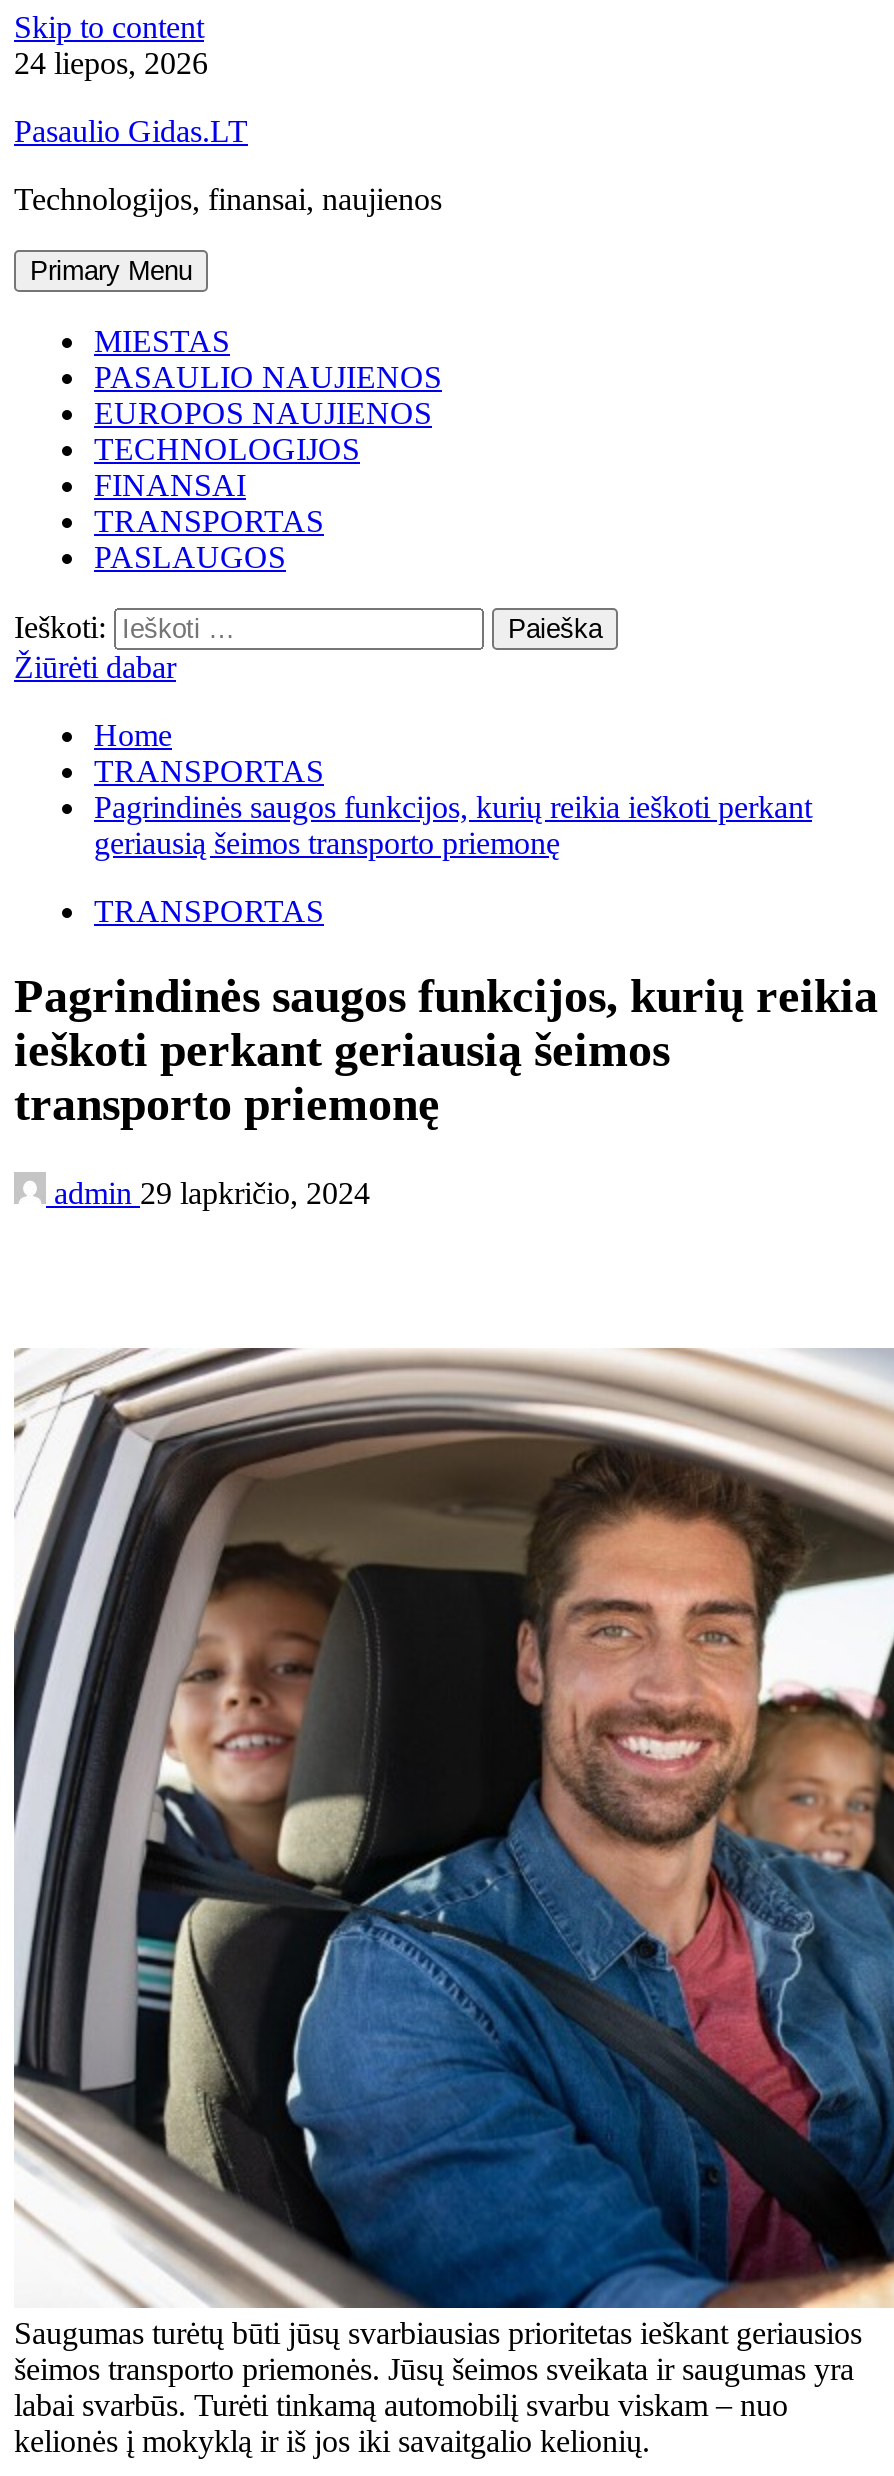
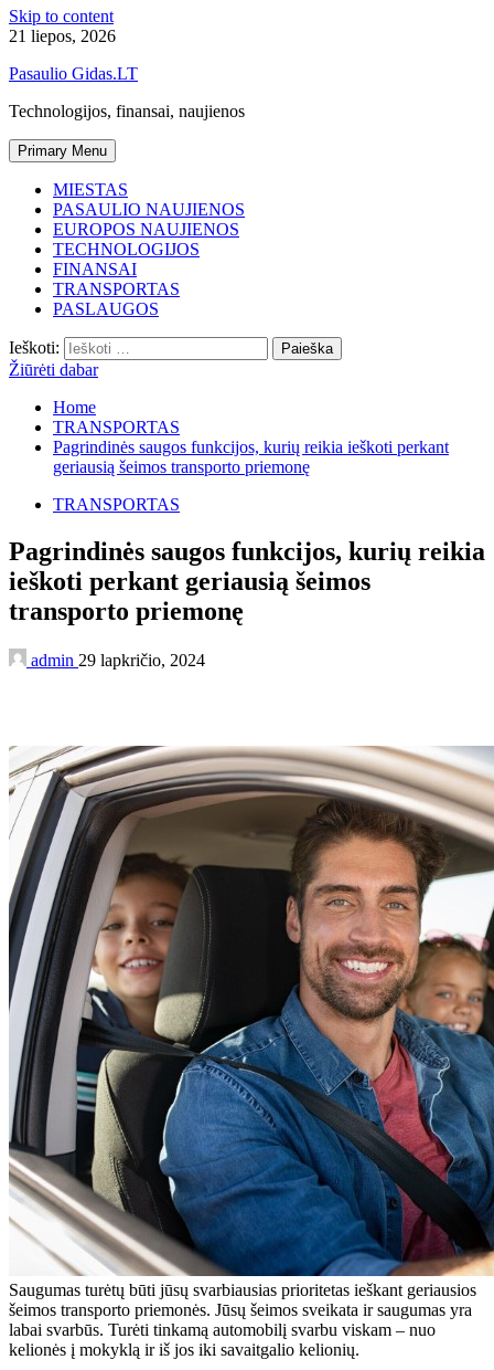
[14,46,208,80] 24 liepos, 2026 -> [9,27,116,45] 21 liepos, 2026

